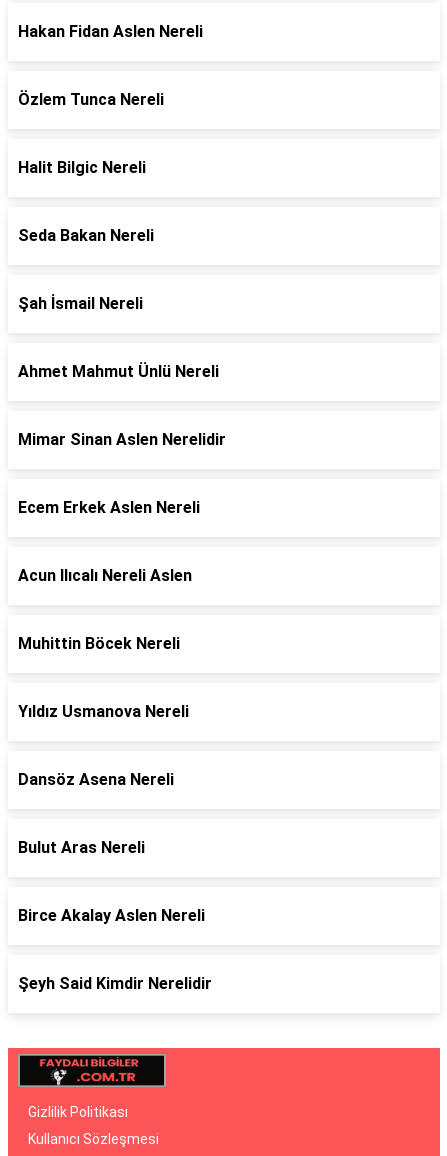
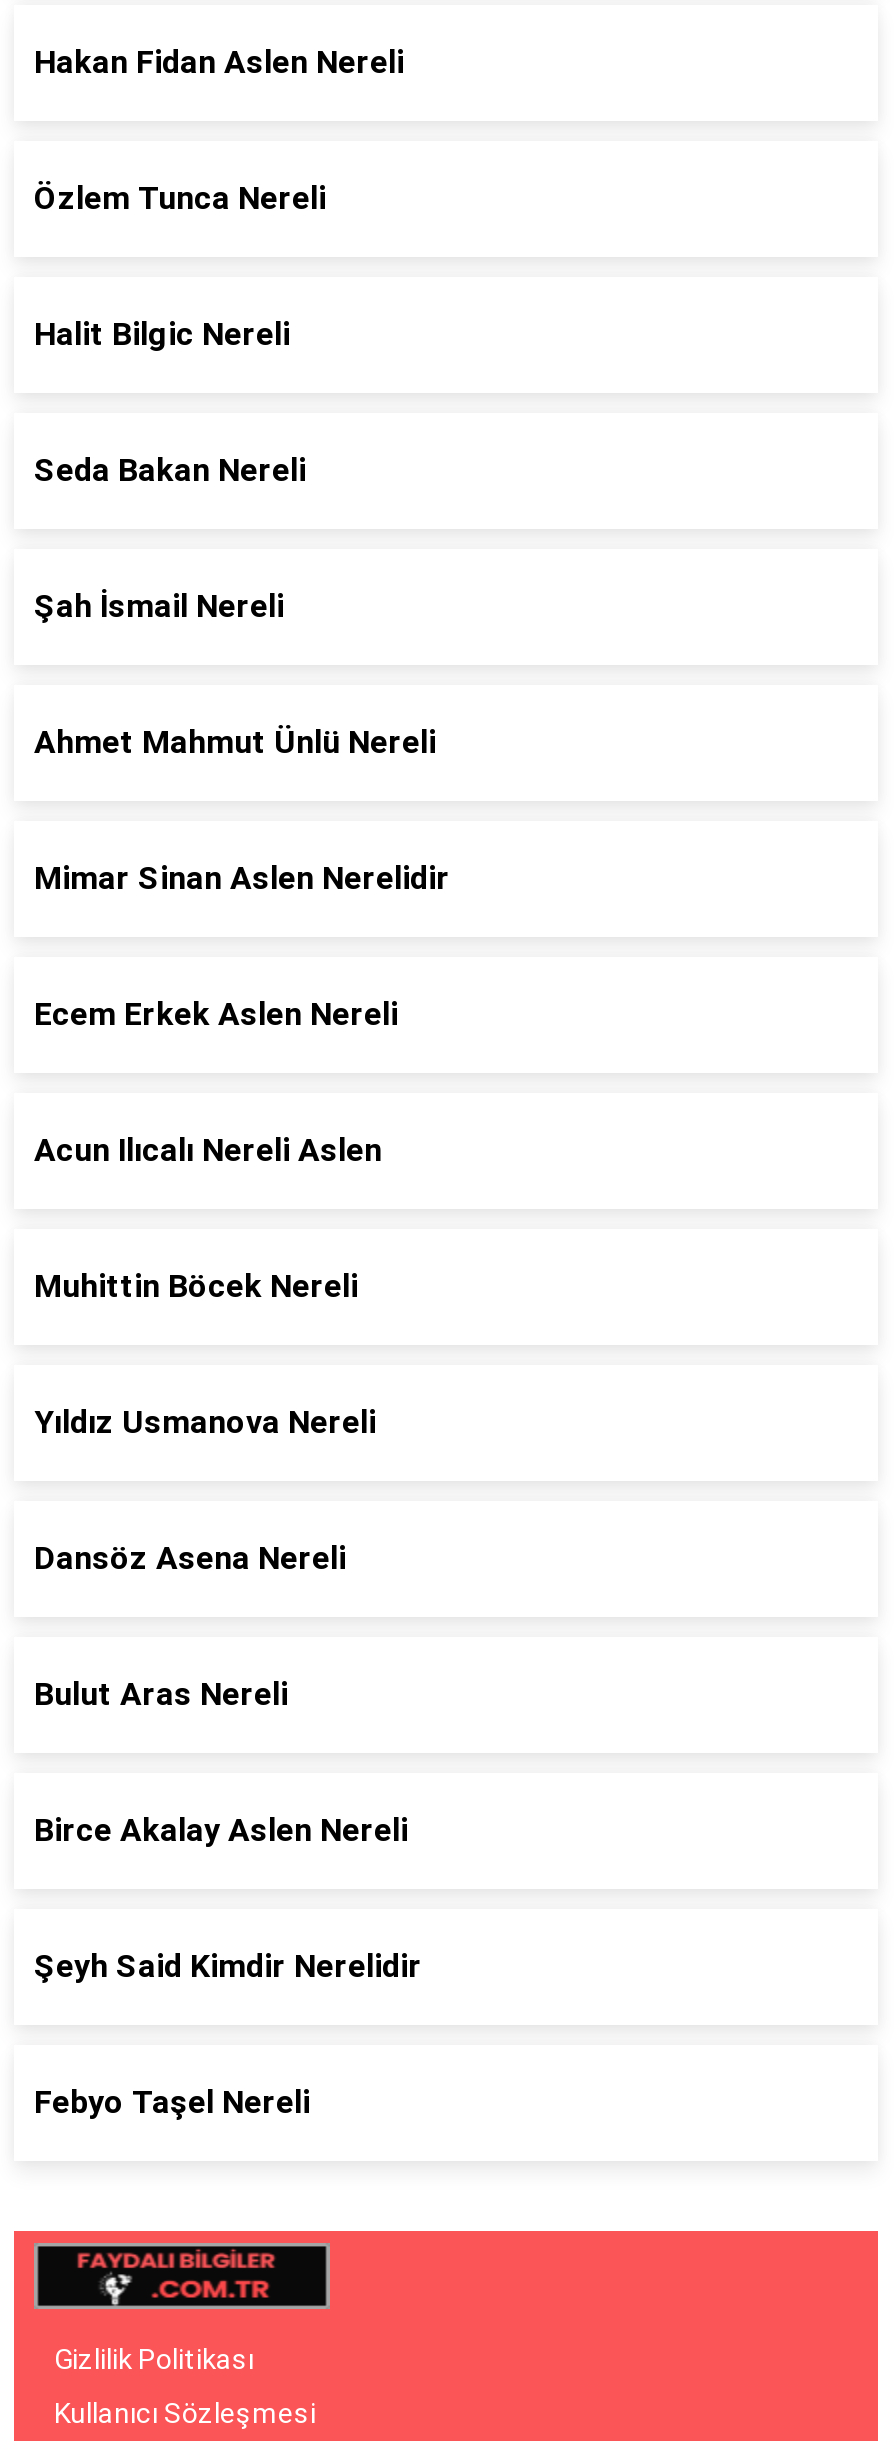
none -> [34,2083,310,2121] Febyo Taşel Nereli

